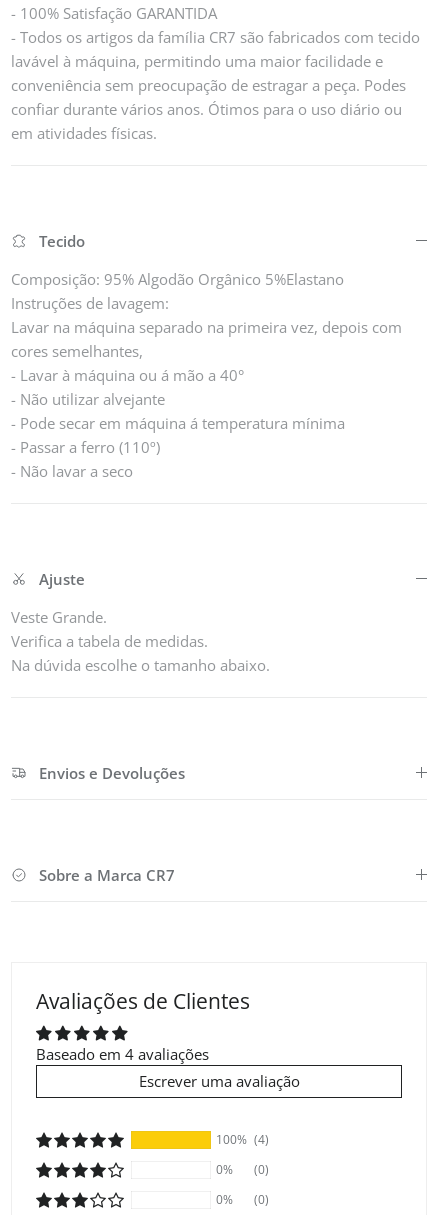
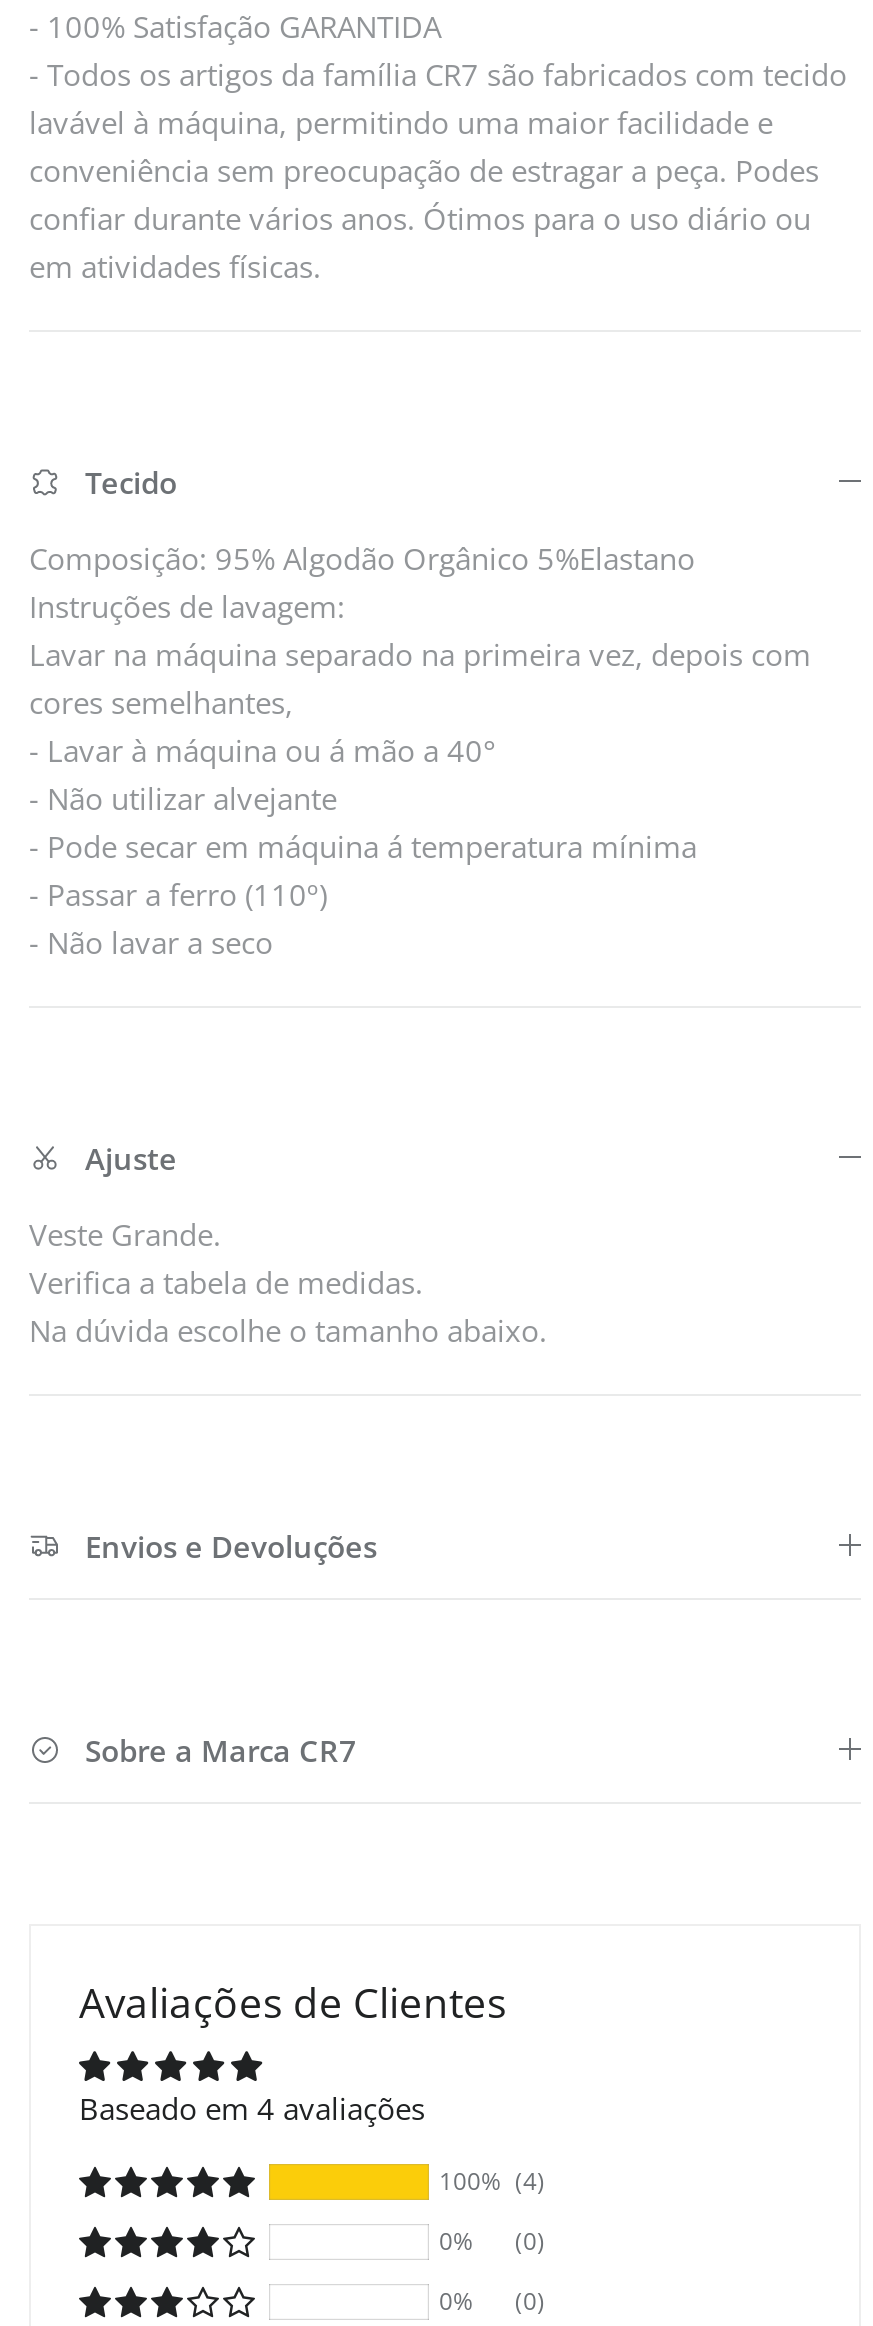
[138,1071,299,1091] Escrever uma avaliação -> none

